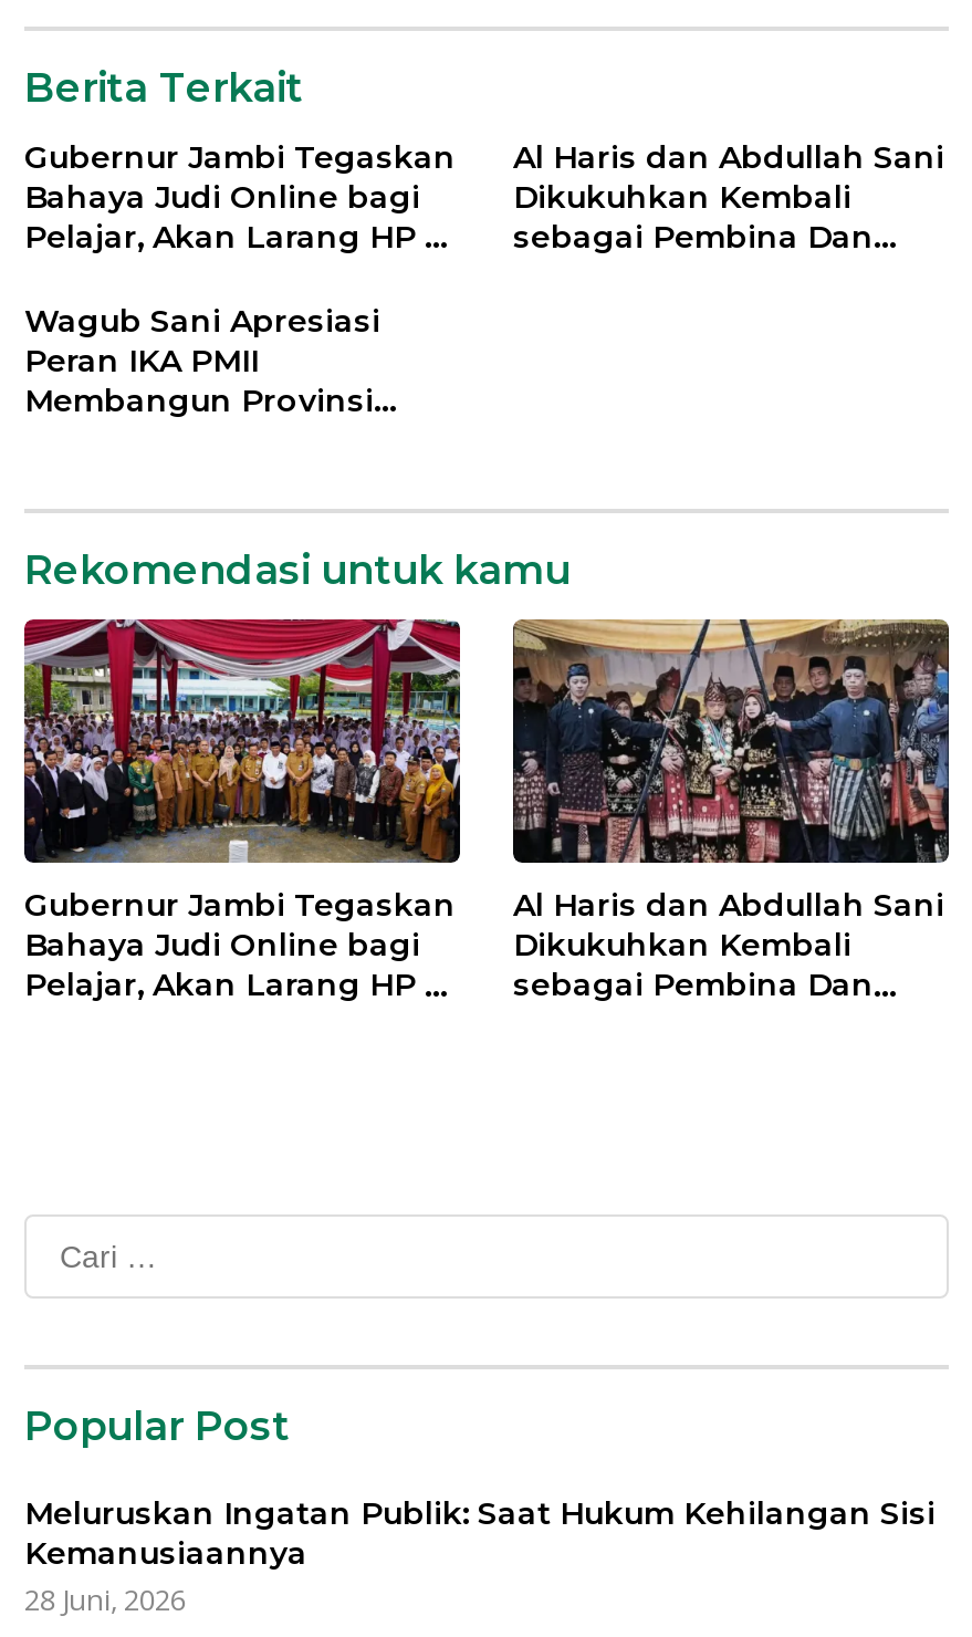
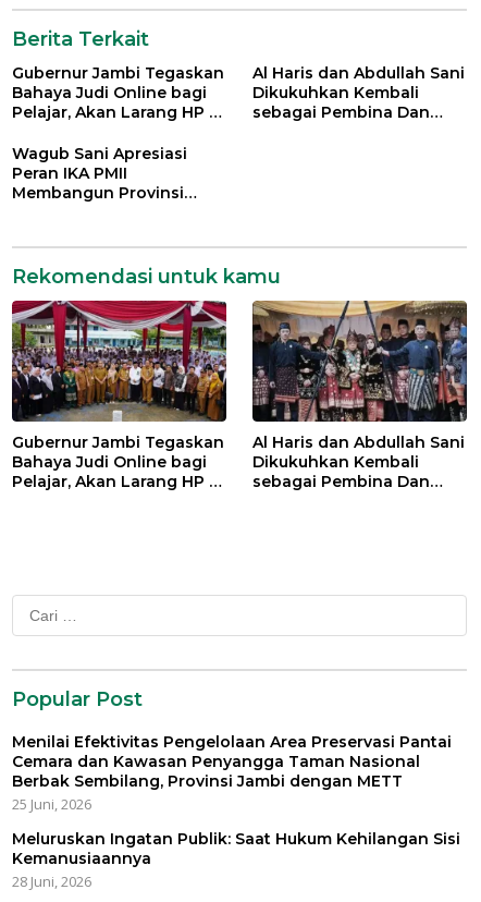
none -> [12,732,452,813] Menilai Efektivitas Pengelolaan Area Preservasi Pantai | Cemara dan Kawasan Penyangga Taman Nasional | Berbak Sembilang, Provinsi Jambi dengan METT | 25 Juni, 2026

